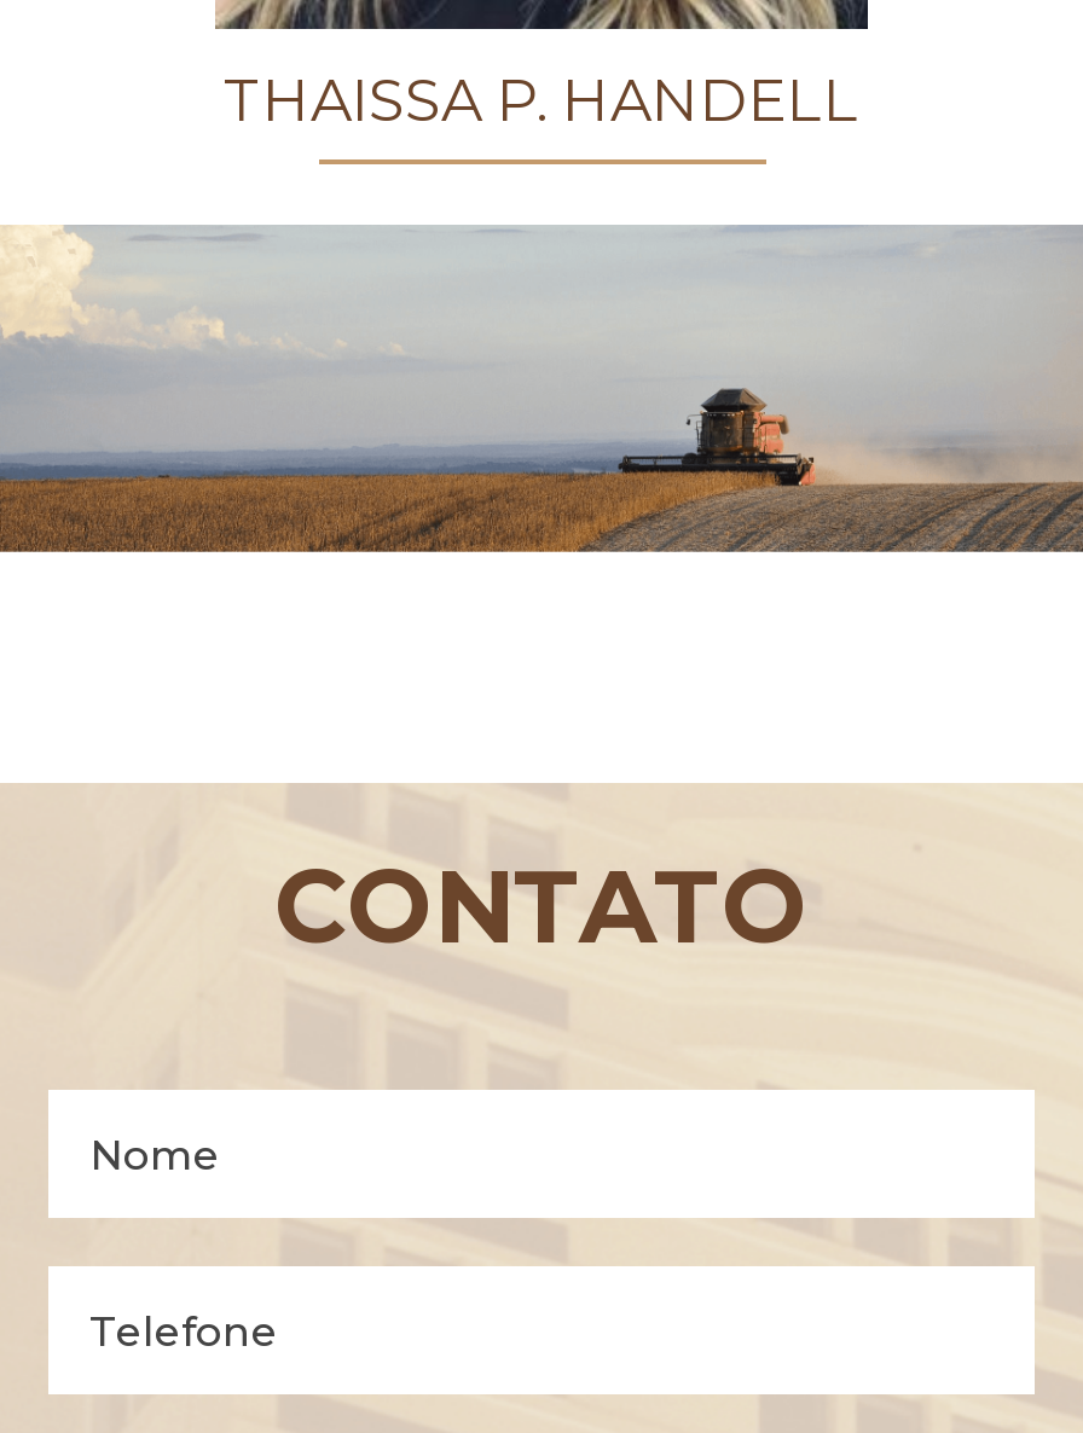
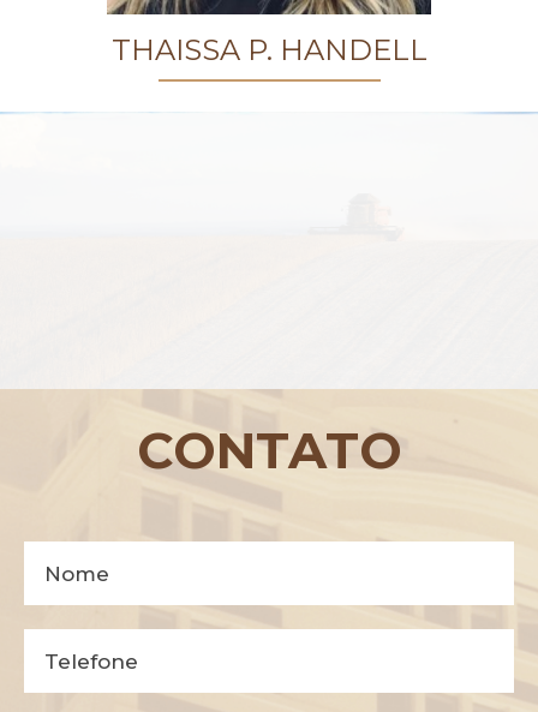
[7,225,1076,553] [image] -> none

